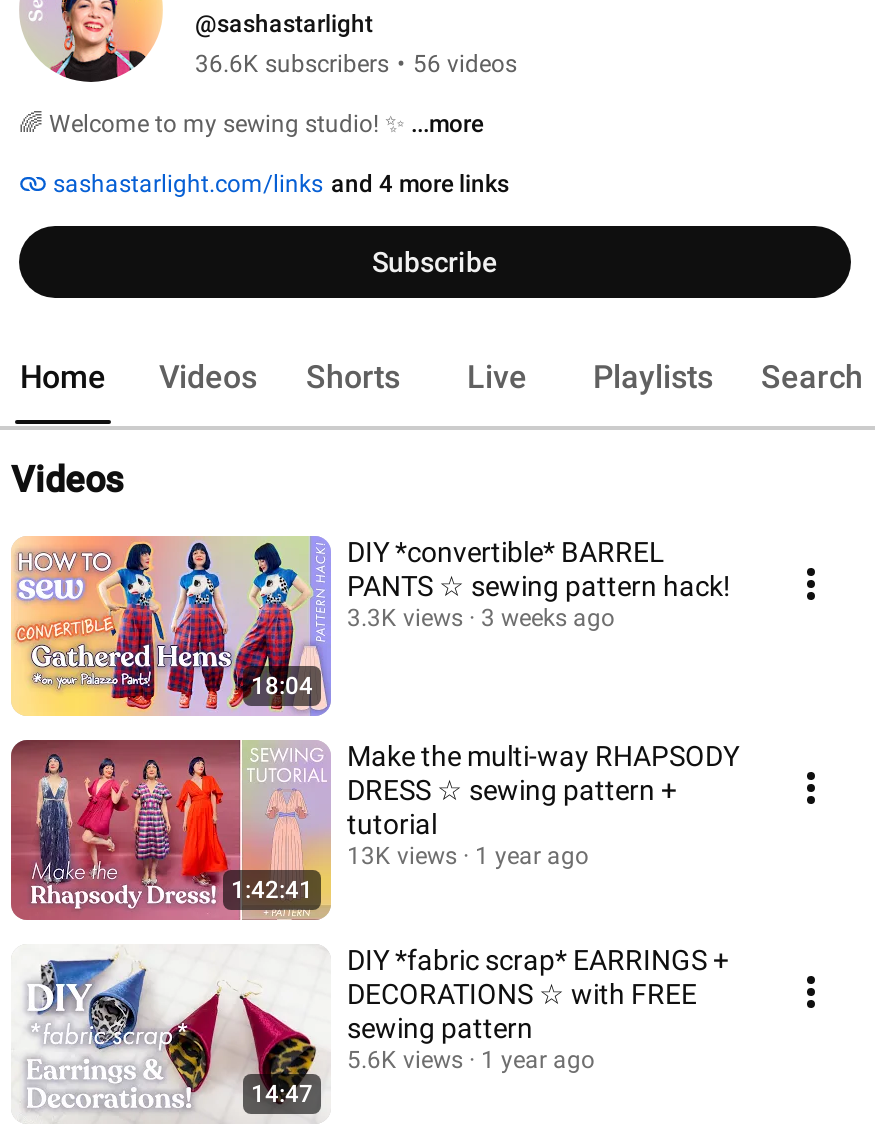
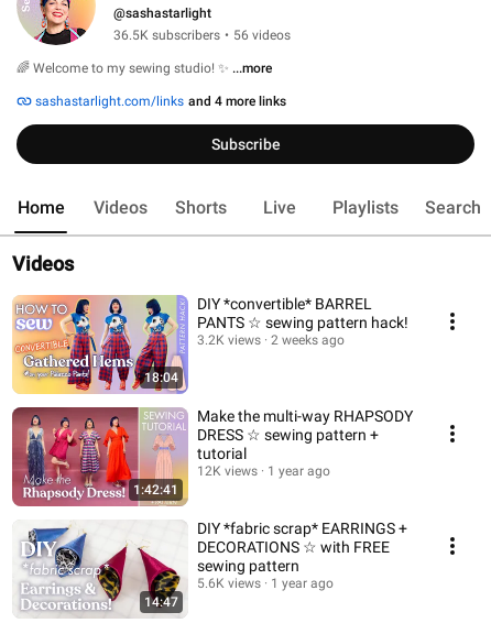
[195,50,517,78] 36.6K subscribers • 56 videos -> [113,28,291,43] 36.5K subscribers • 56 videos
[347,604,463,632] 3.3K views -> [197,332,261,348] 3.2K views
[481,604,615,632] 3 weeks ago -> [271,332,345,348] 2 weeks ago
[347,842,589,870] 13K views 1 year ago -> [197,463,330,479] 12K views 1 year ago

